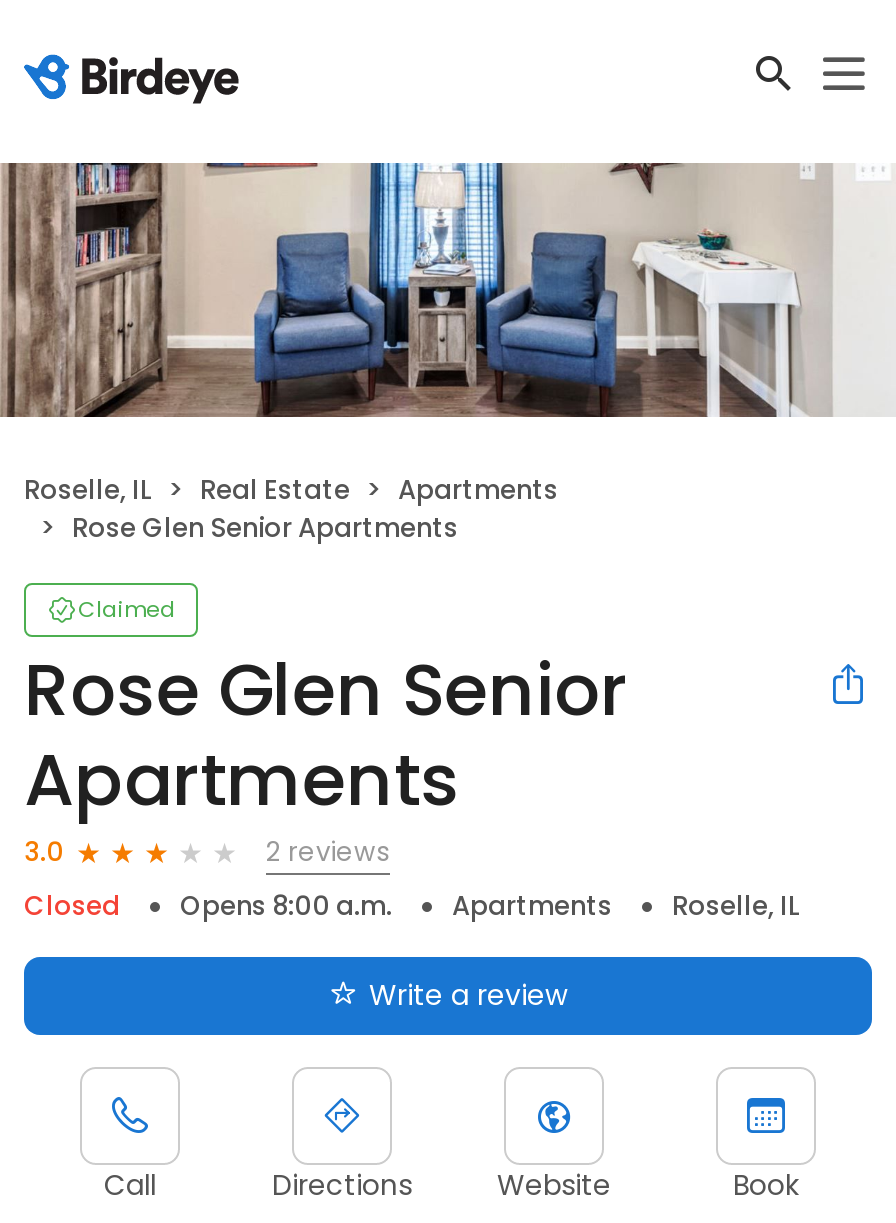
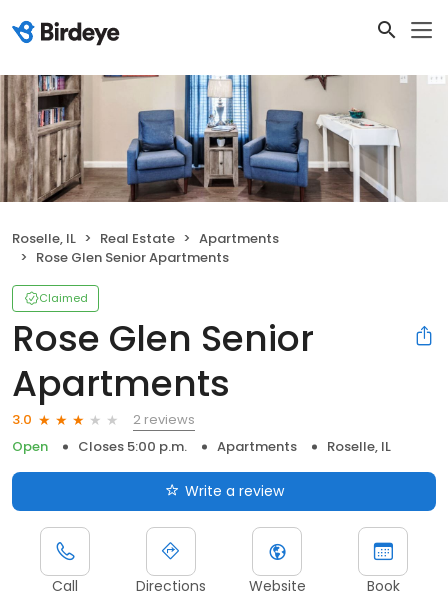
[24,887,392,925] Closed | Opens 8:00 a.m. -> [12,437,187,456] Open | Closes 5:00 p.m.

